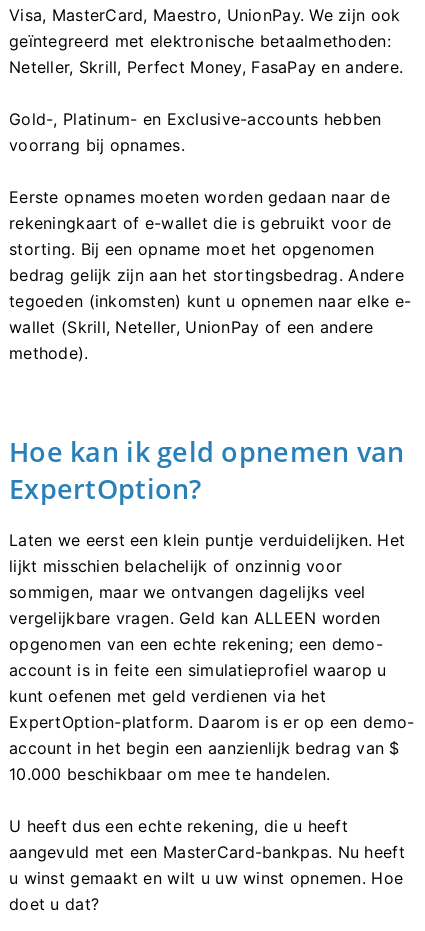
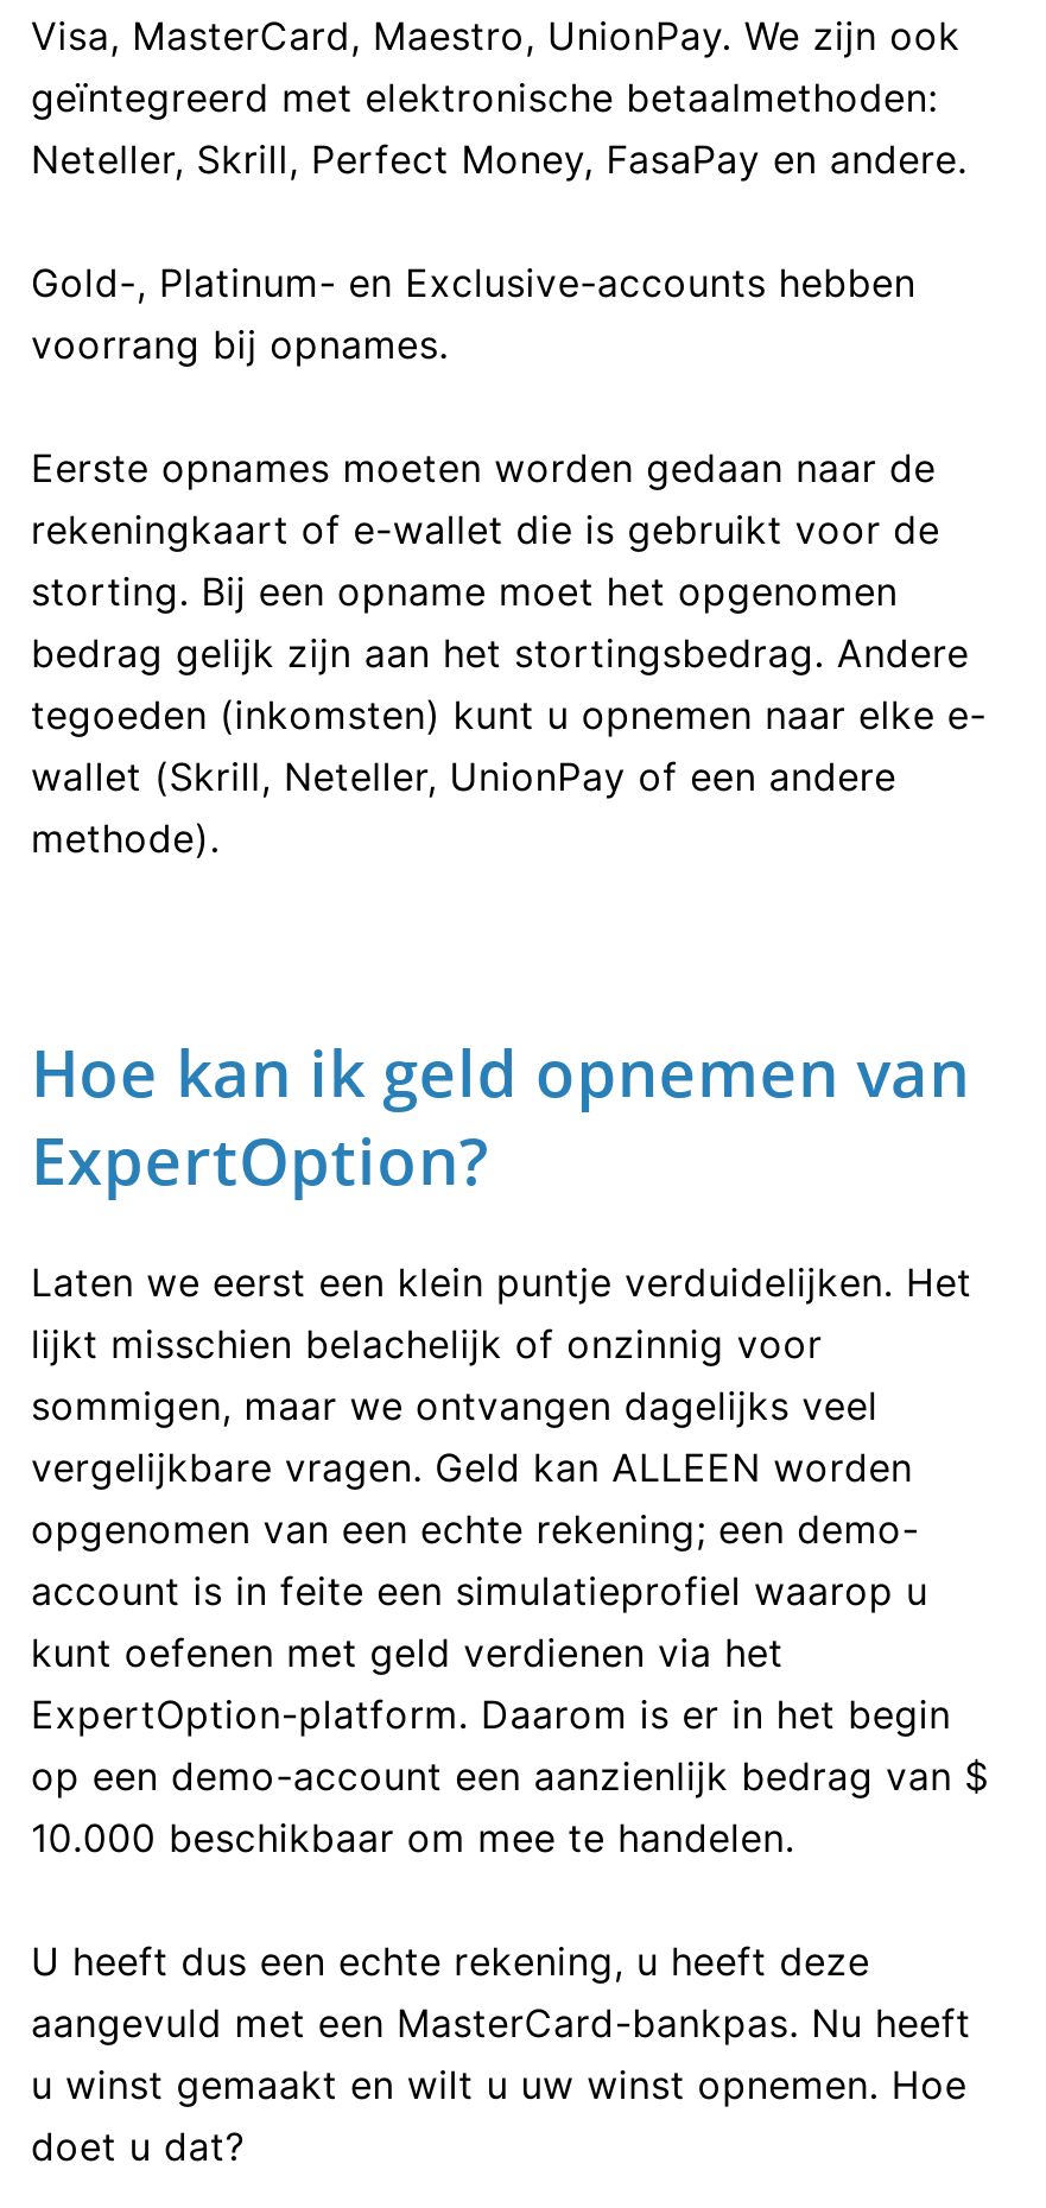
[9,712,414,758] ExpertOption-platform. Daarom is er op een demo- | account in het begin een aanzienlijk bedrag van $ -> [31,1690,989,1799] ExpertOption-platform. Daarom is er in het begin | op een demo-account een aanzienlijk bedrag van $
[9,816,348,836] U heeft dus een echte rekening, die u heeft -> [31,1937,870,1984] U heeft dus een echte rekening, u heeft deze

